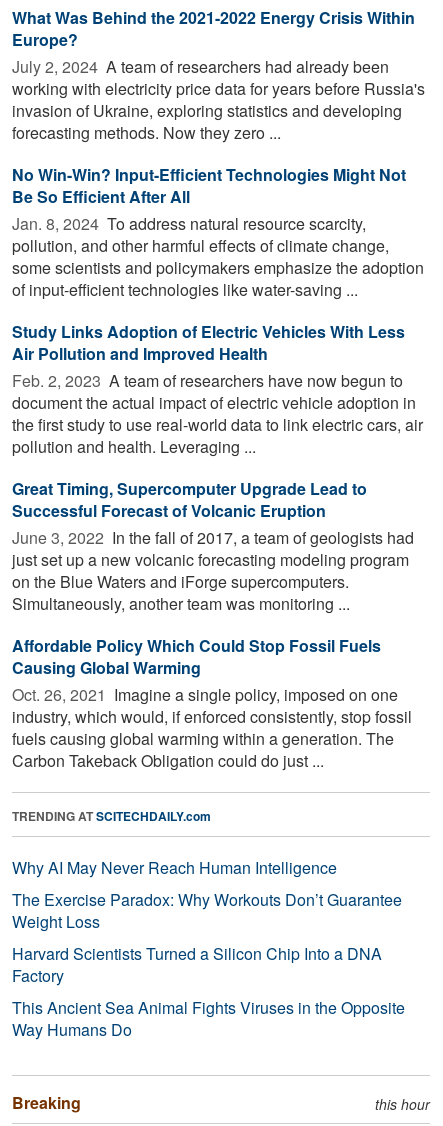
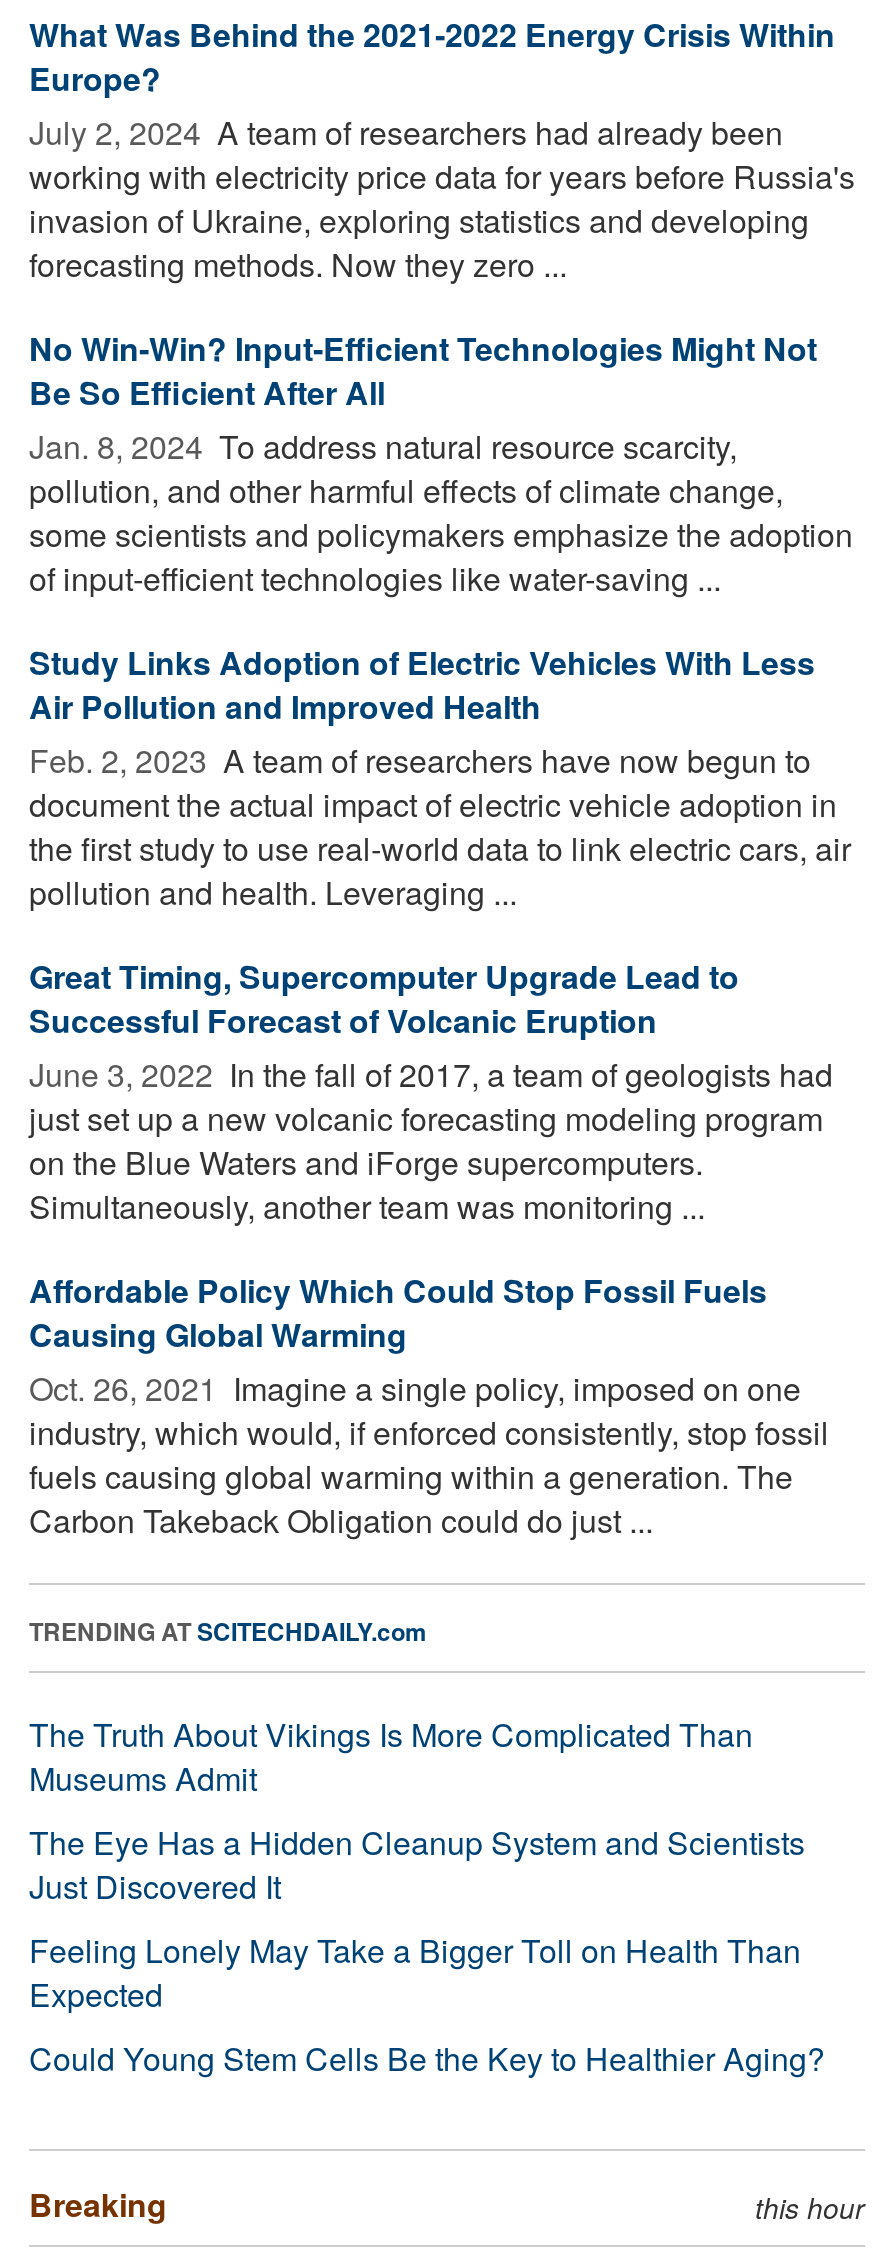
[12,856,405,1041] Why AI May Never Reach Human Intelligence | The Exercise Paradox: Why Workouts Don’t Guarantee | Weight Loss | Harvard Scientists Turned a Silicon Chip Into a DNA | Factory | This Ancient Sea Animal Fights Viruses in the Opposite | Way Humans Do -> [29,1711,825,2081] The Truth About Vikings Is More Complicated Than | Museums Admit | The Eye Has a Hidden Cleanup System and Scientists | Just Discovered It | Feeling Lonely May Take a Bigger Toll on Health Than | Expected | Could Young Stem Cells Be the Key to Healthier Aging?

